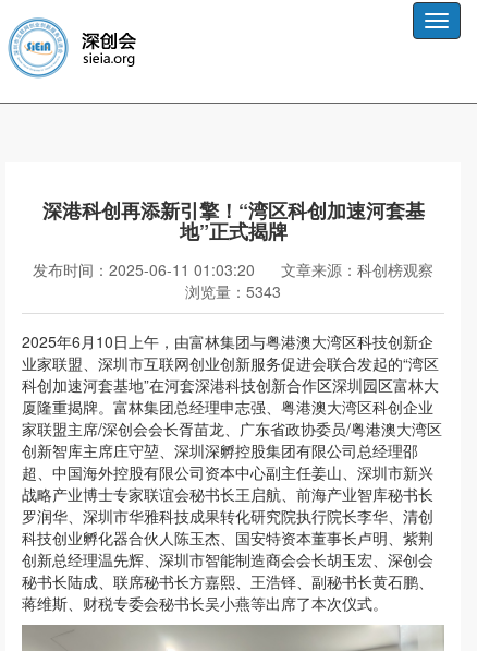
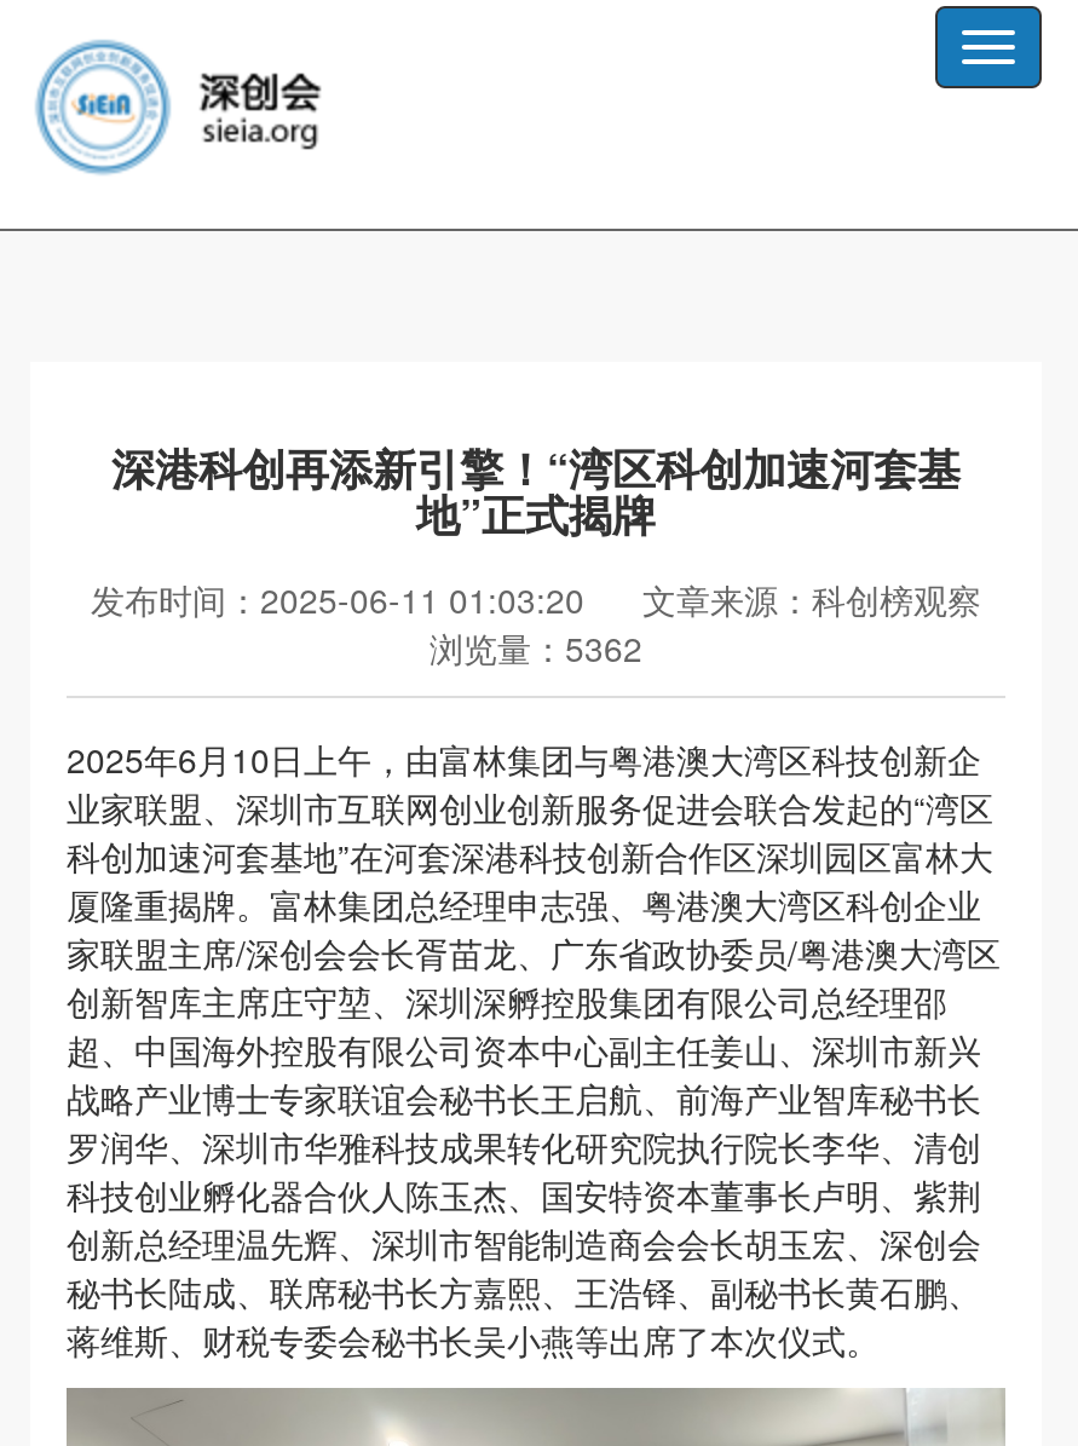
[185,280,281,302] 浏览量：5343 -> [430,623,642,672] 浏览量：5362

